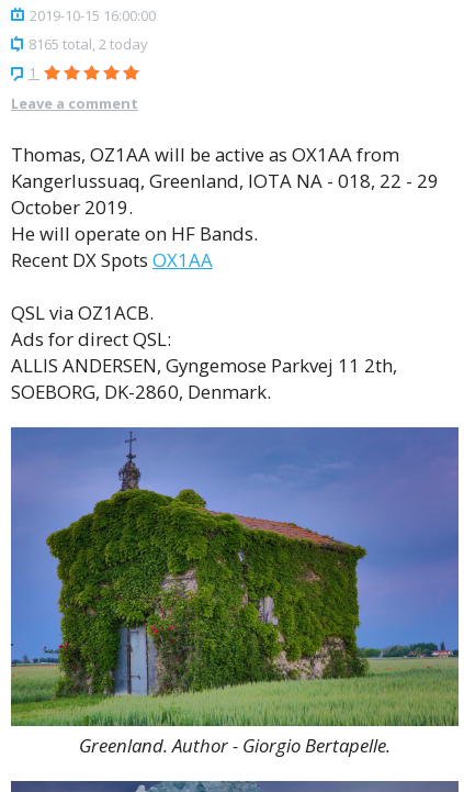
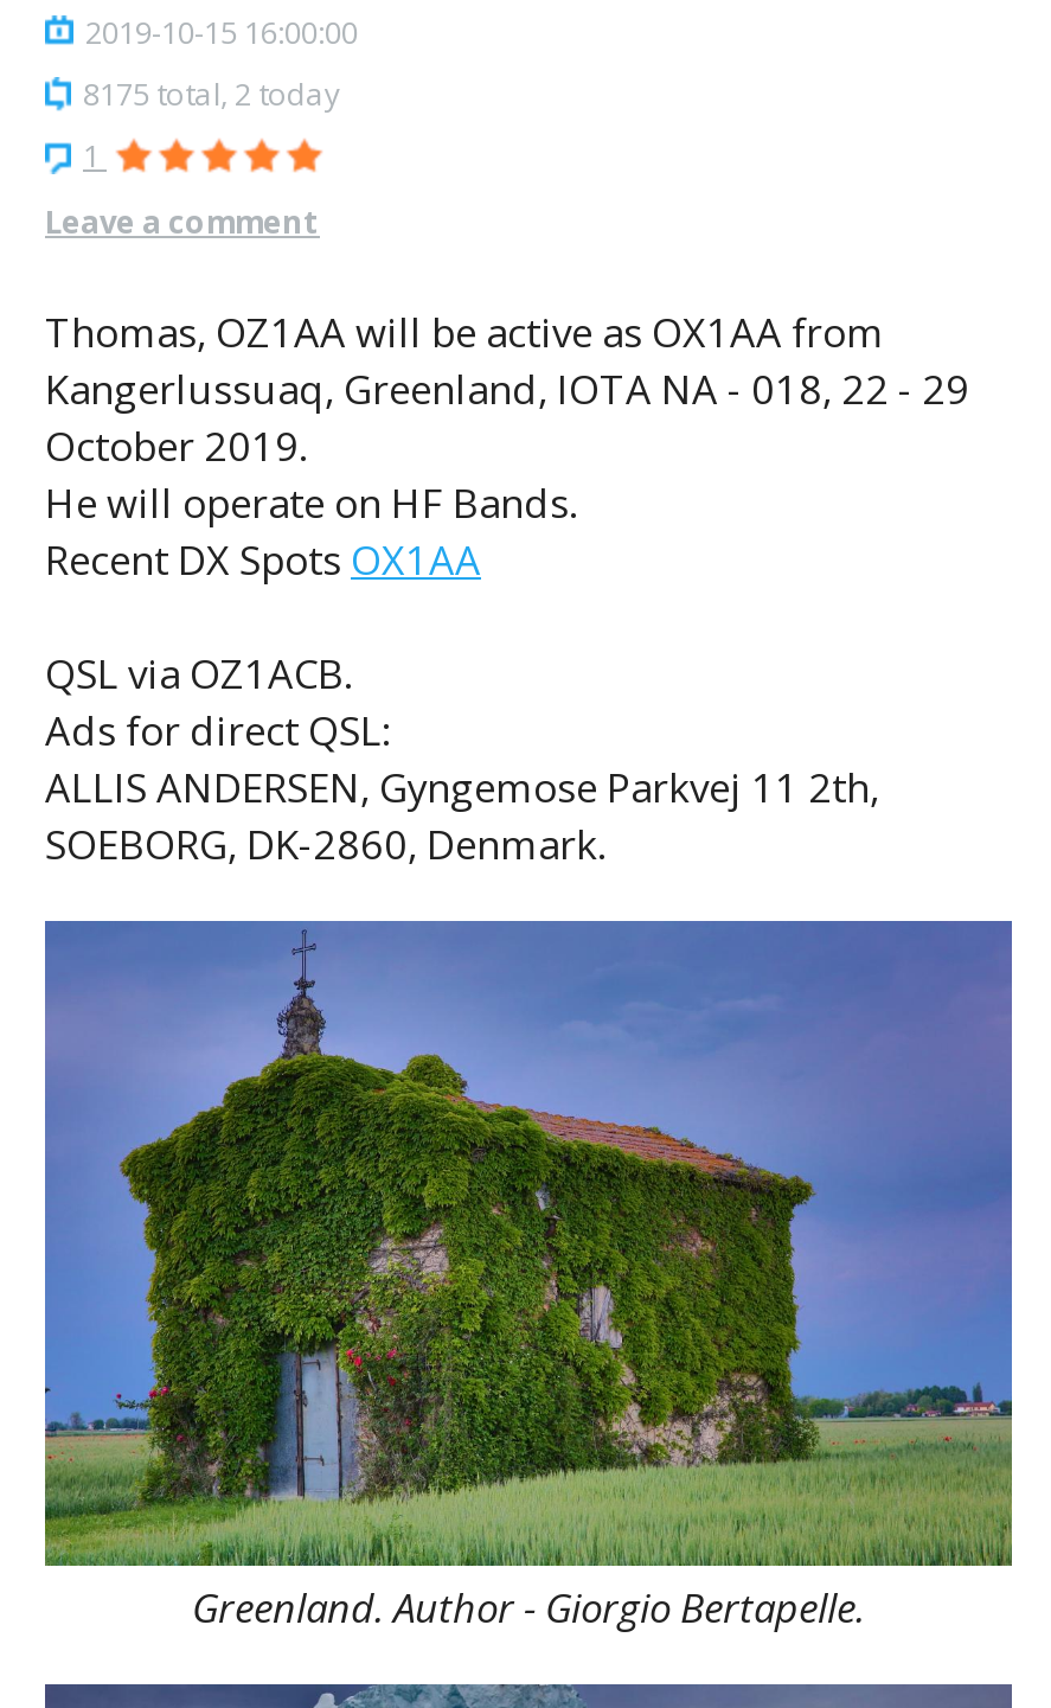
[29,34,148,54] 8165 total, 2 today -> [83,72,341,115] 8175 total, 2 today

